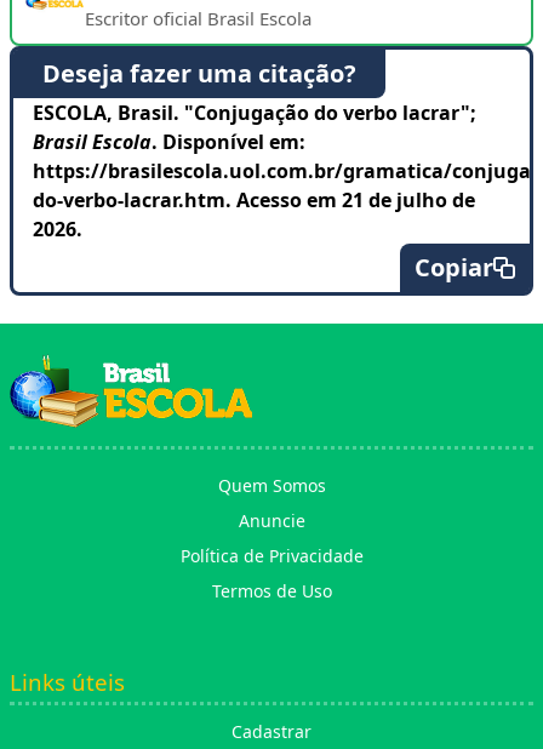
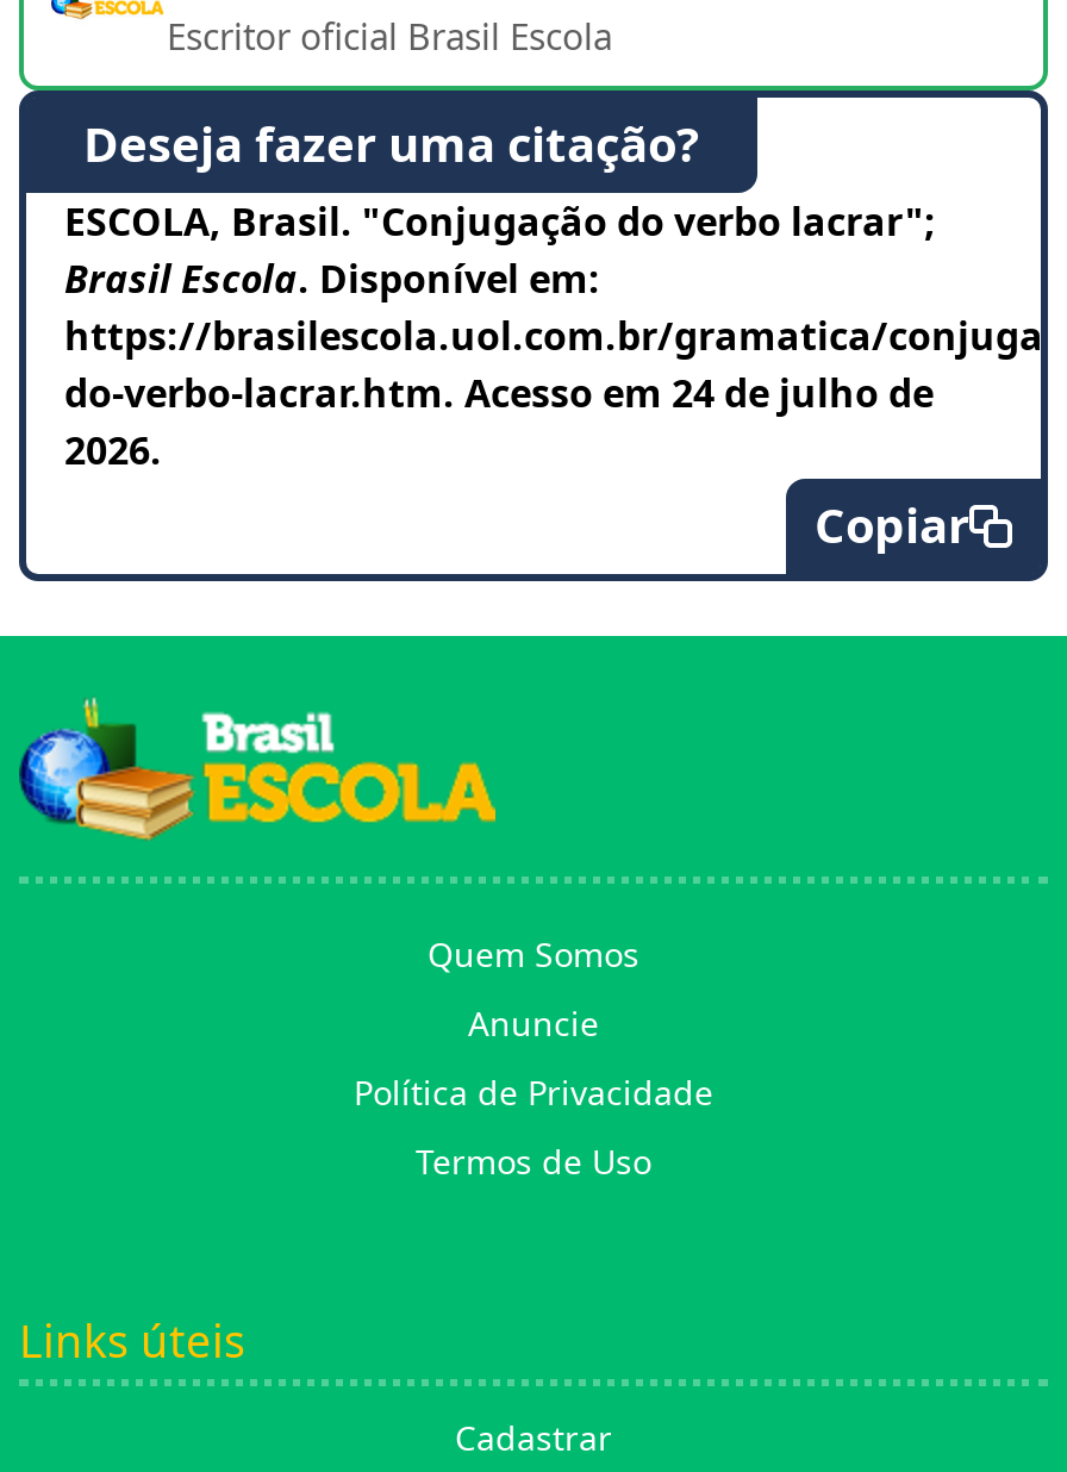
[33,186,475,213] do-verbo-lacrar.htm. Acesso em 21 de julho de -> [64,366,934,419] do-verbo-lacrar.htm. Acesso em 24 de julho de

